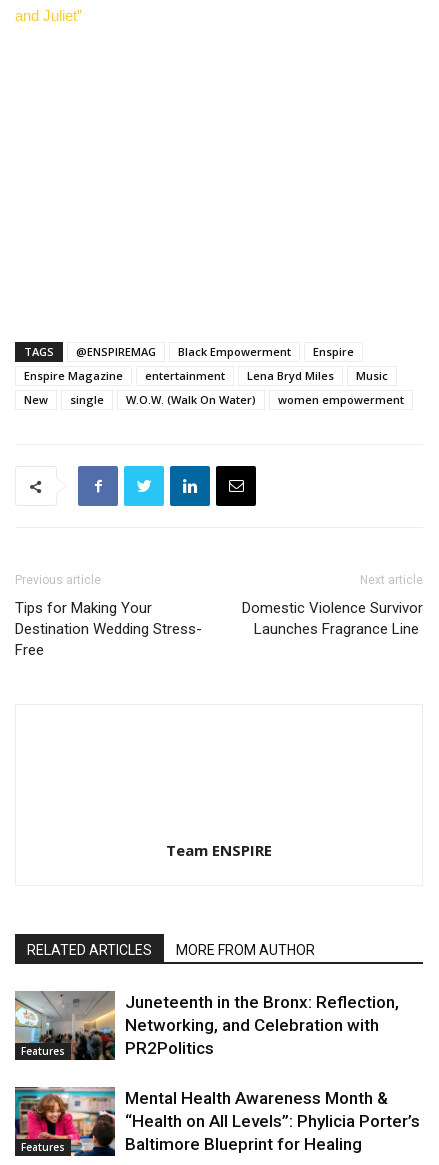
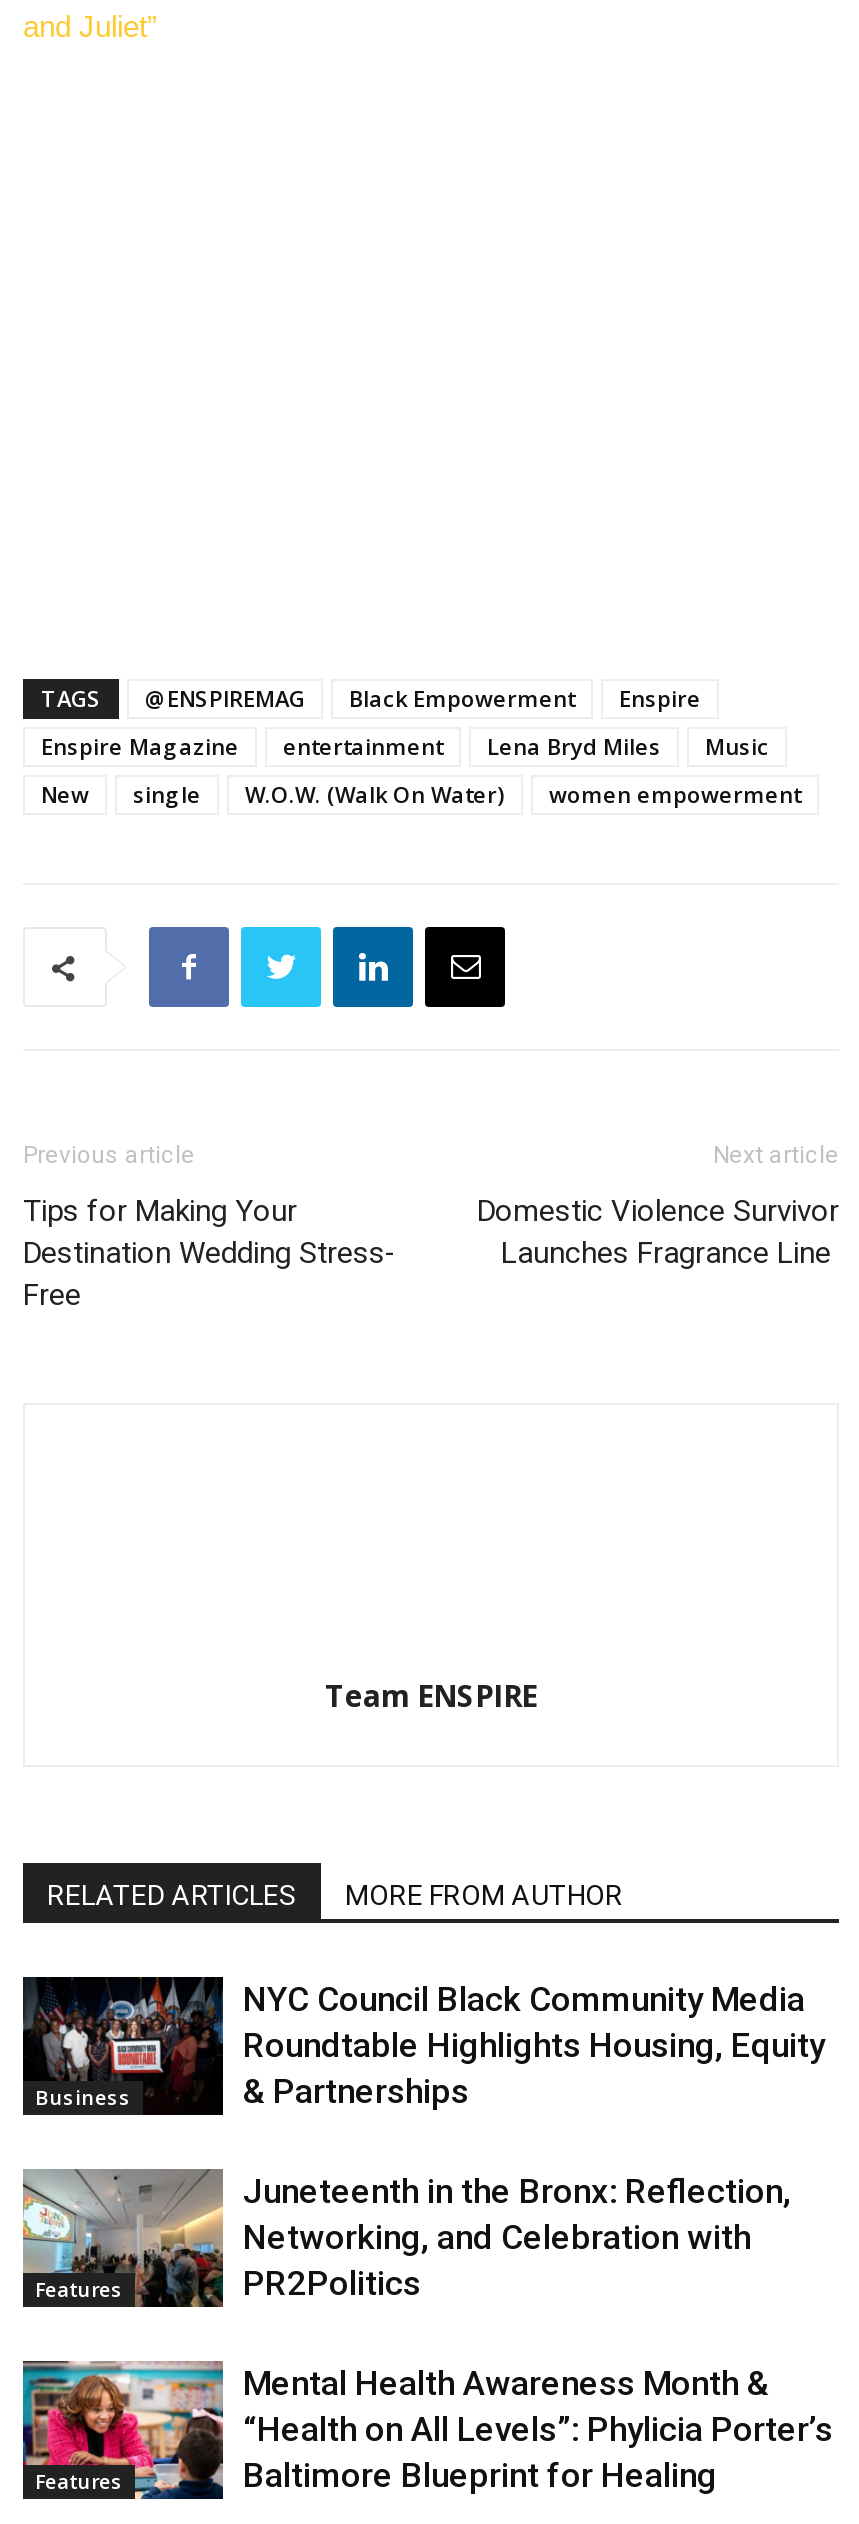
none -> [21,1975,215,2111] [image] | Business
none -> [243,1979,825,2111] NYC Council Black Community Media | Roundtable Highlights Housing, Equity | & Partnerships

